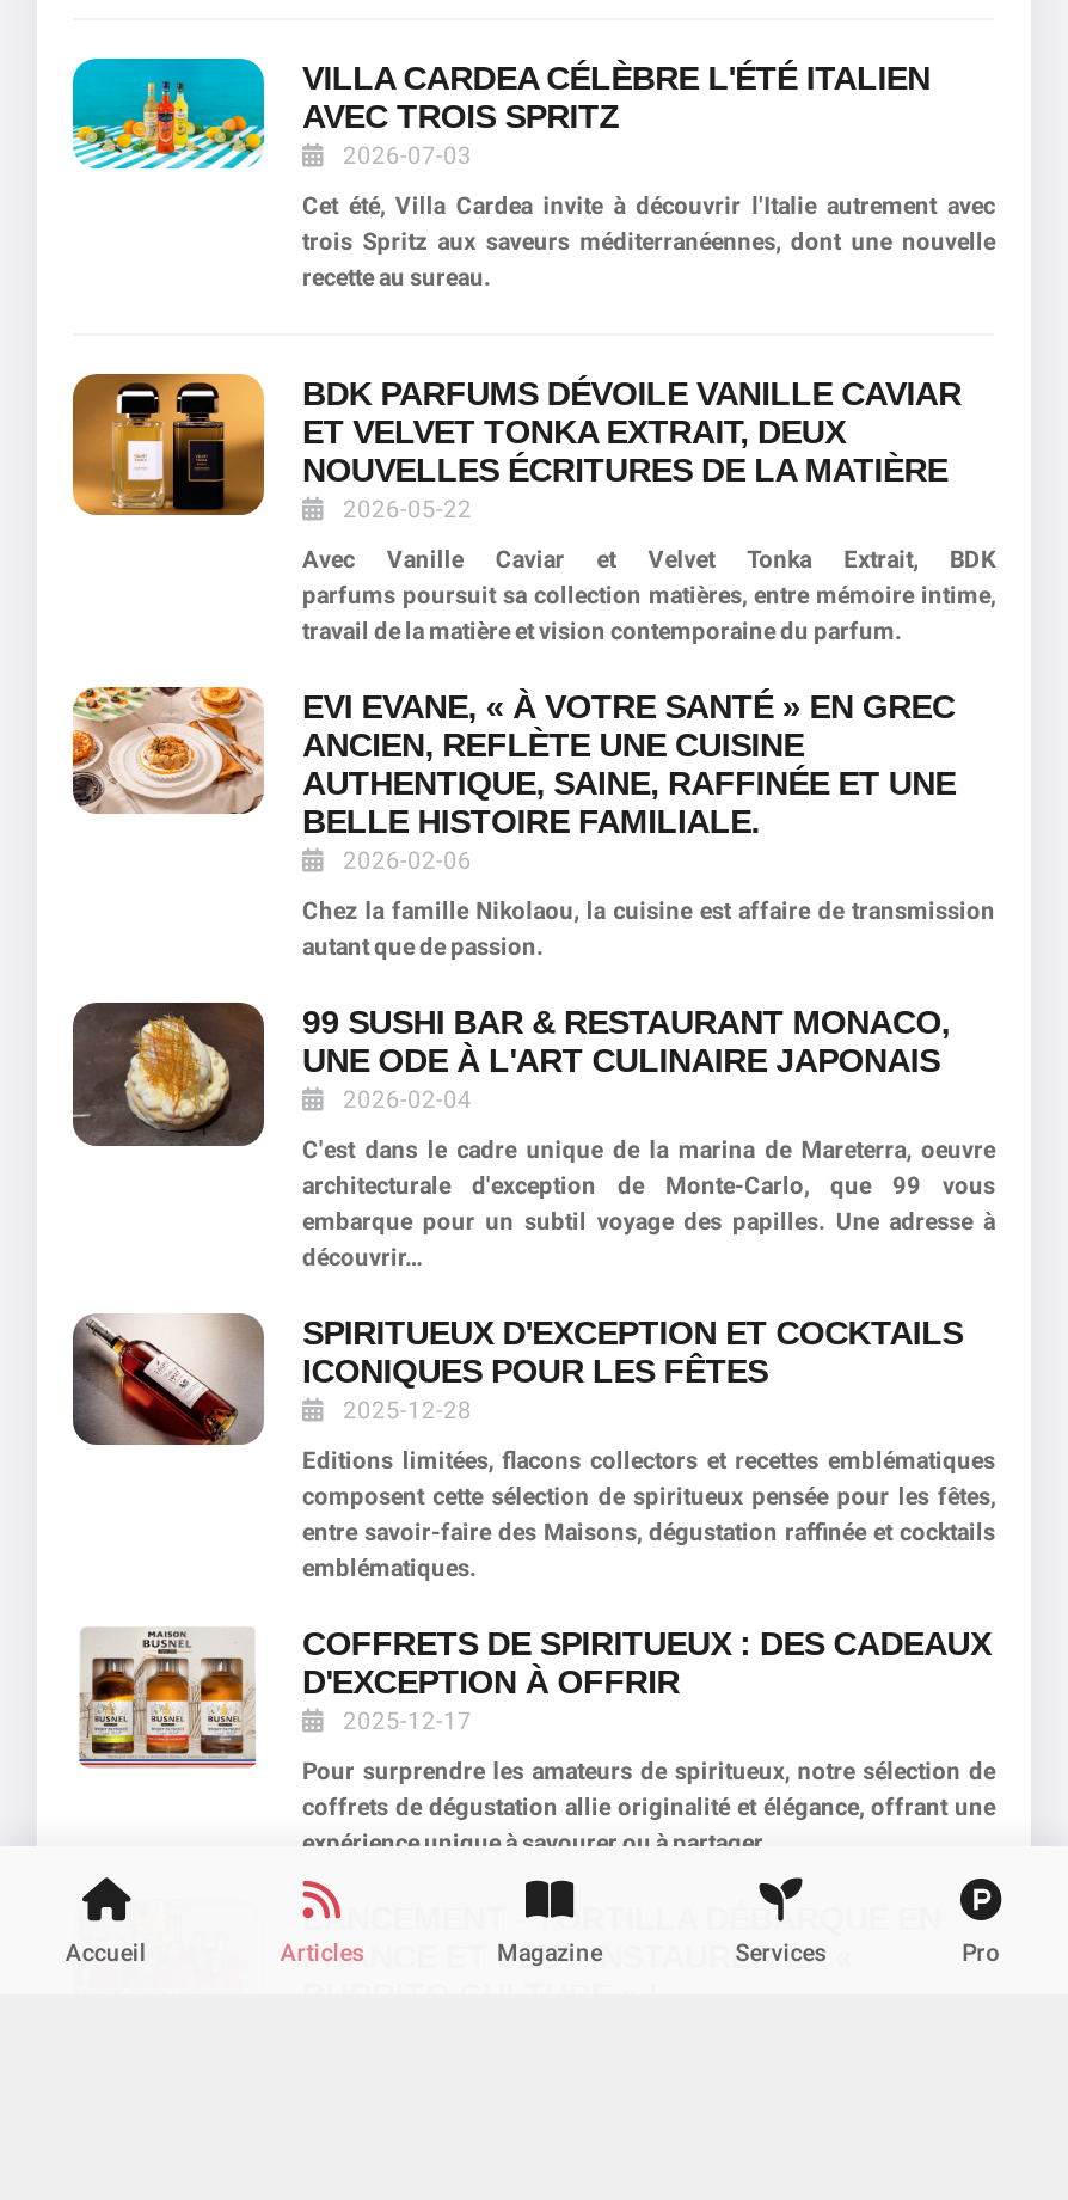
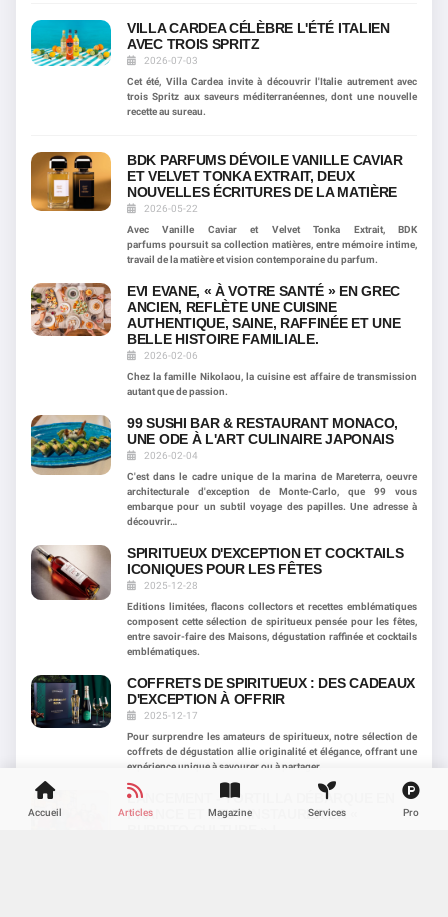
[70,685,262,814] [image] -> [30,282,111,336] [image]
[70,1000,266,1148] [image] -> [30,414,112,474] [image]
[73,1624,264,1770] [image] -> [30,674,112,735] [image]

